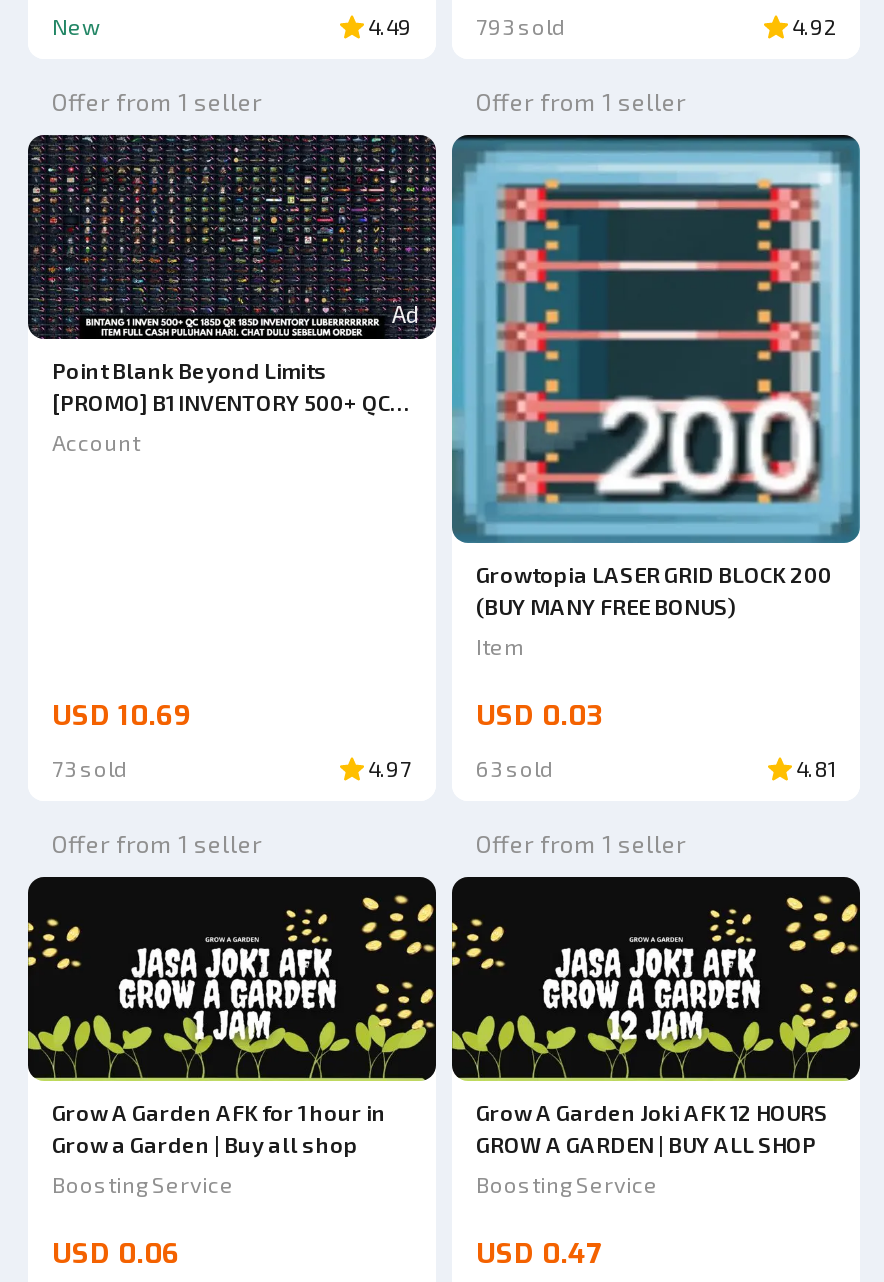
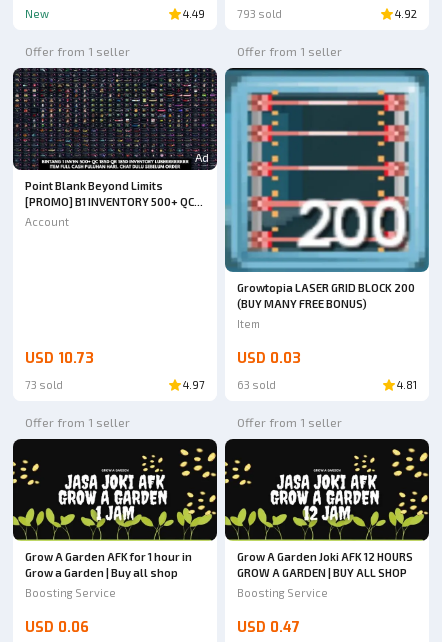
[52,697,192,735] USD 10.69 -> [25,349,94,368] USD 10.73

